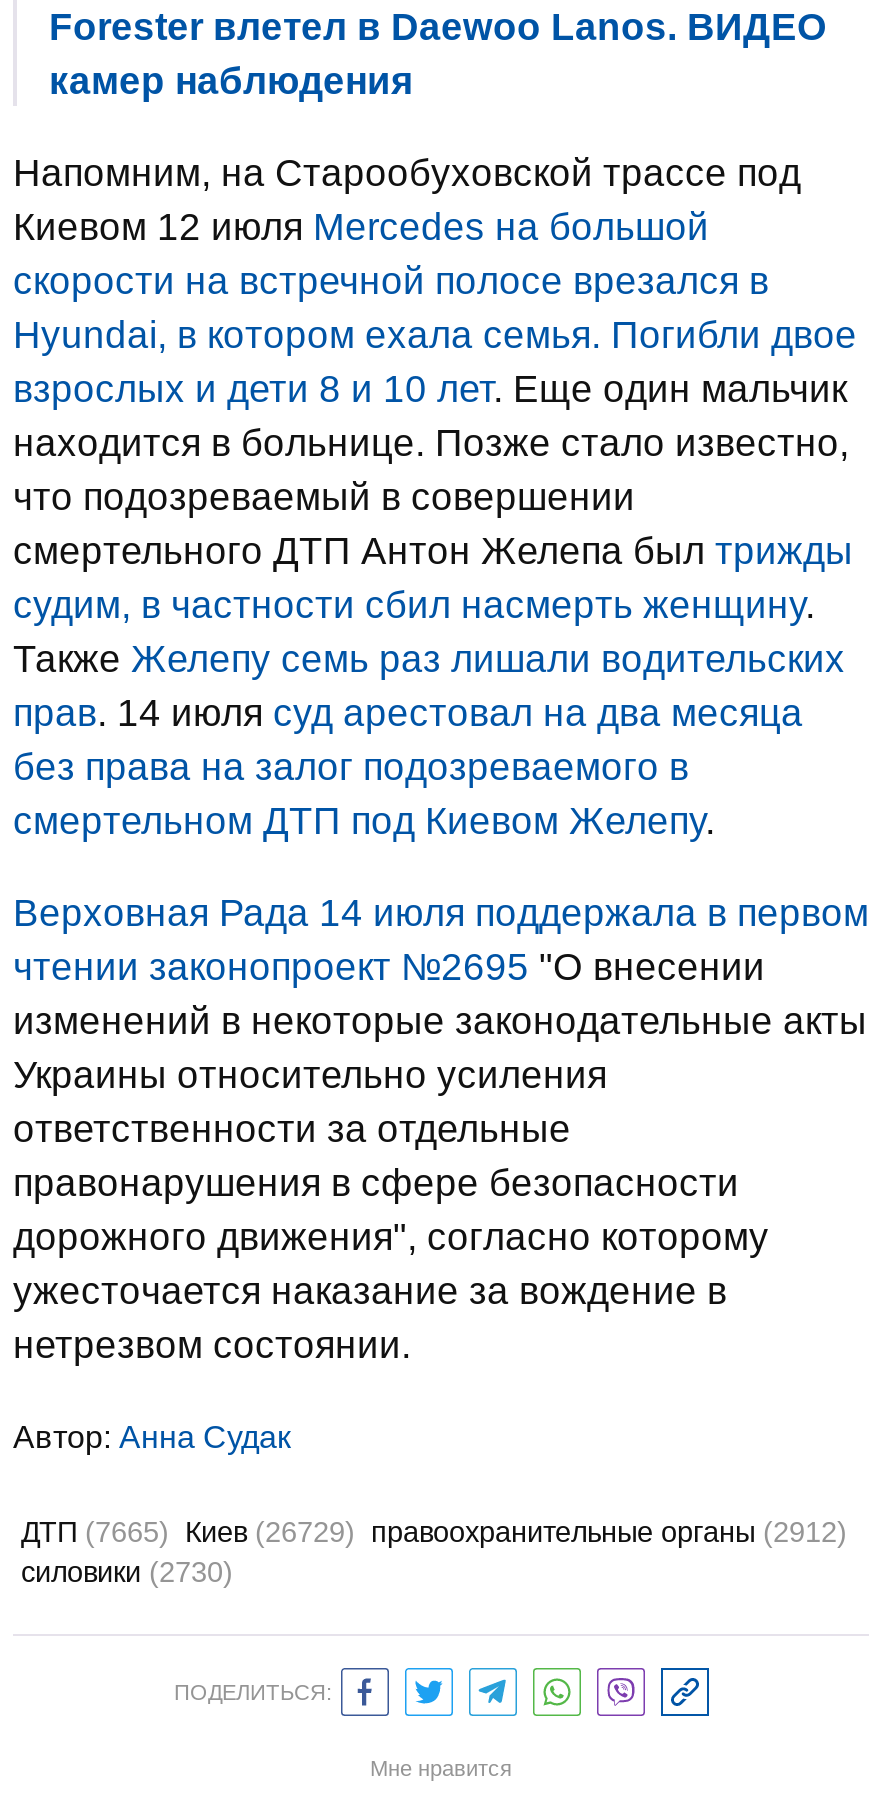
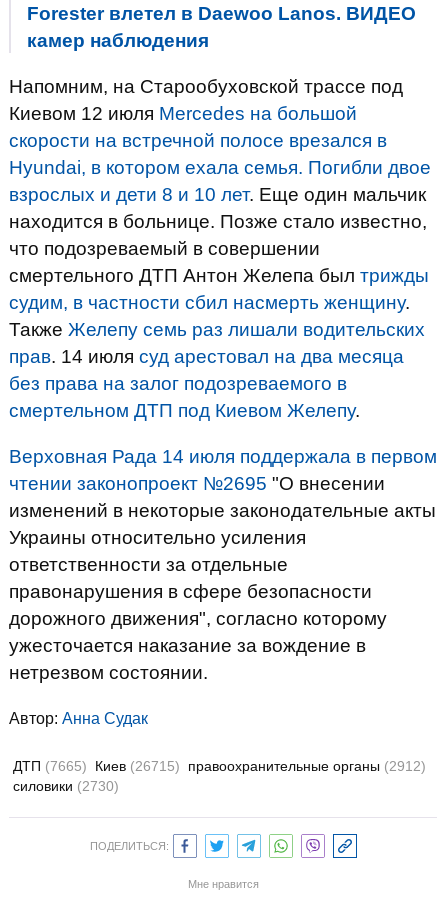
[21,1516,847,1548] ДТП (7665) Киев (26729) правоохранительные органы (2912) -> [13,758,426,774] ДТП (7665) Киев (26715) правоохранительные органы (2912)

